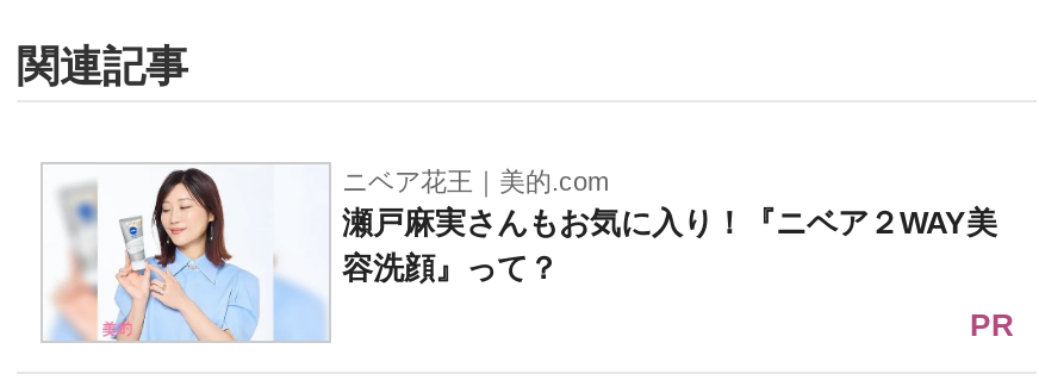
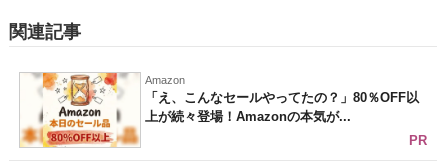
[43,164,997,343] [image] | ニベア花王｜美的.com | 瀬戸麻実さんもお気に入り！『ニベア２WAY美 | 容洗顔』って？ -> [19,72,419,148] [image] | Amazon | 「え、こんなセールやってたの？」80％OFF以 | 上が続々登場！Amazonの本気が...

